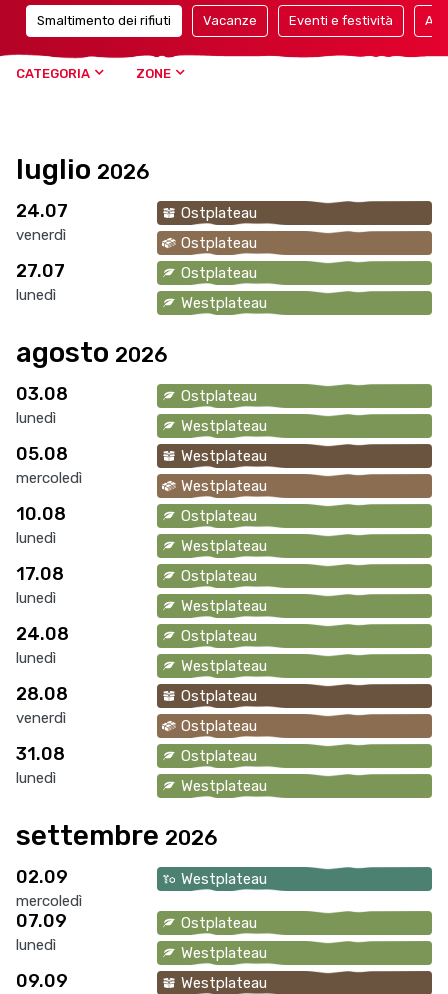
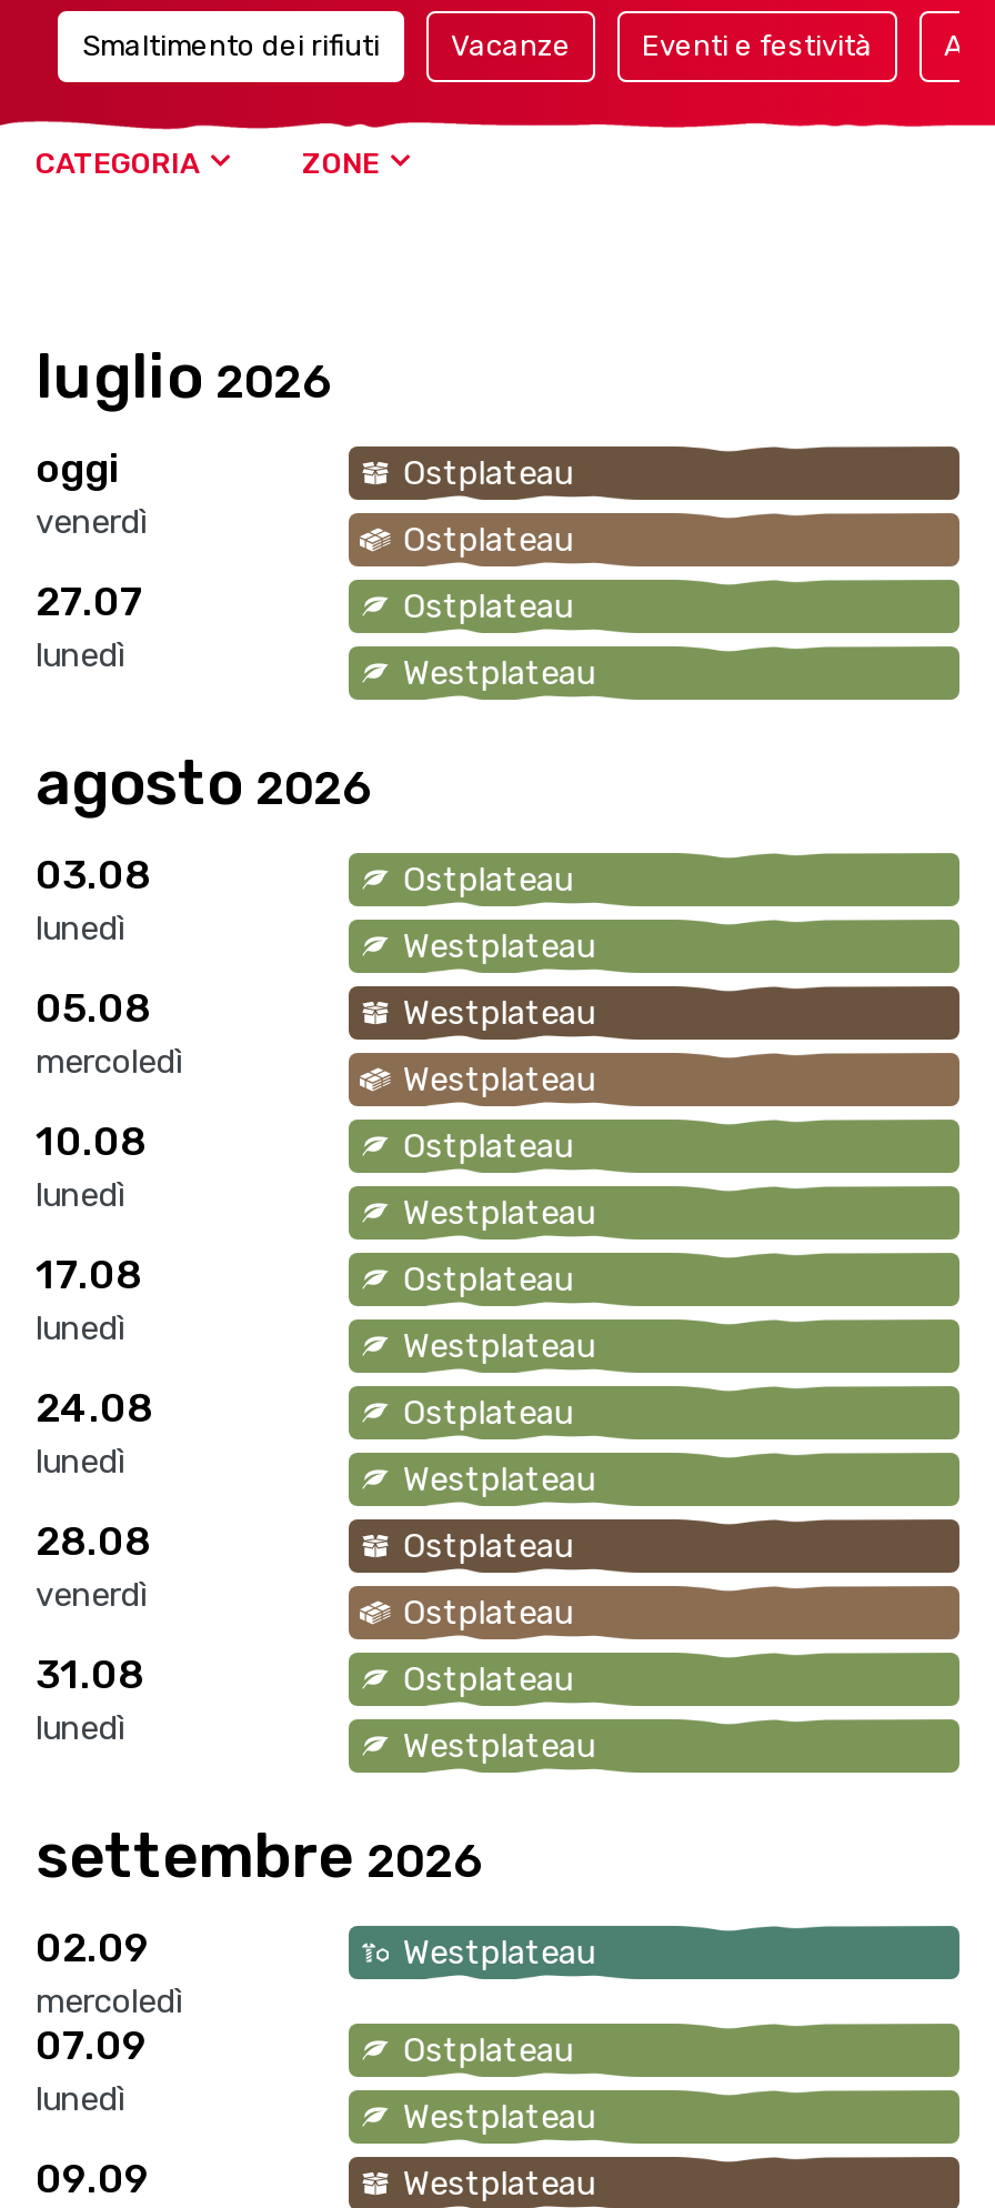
[16,200,68,222] 24.07 -> [36,444,120,493] oggi

